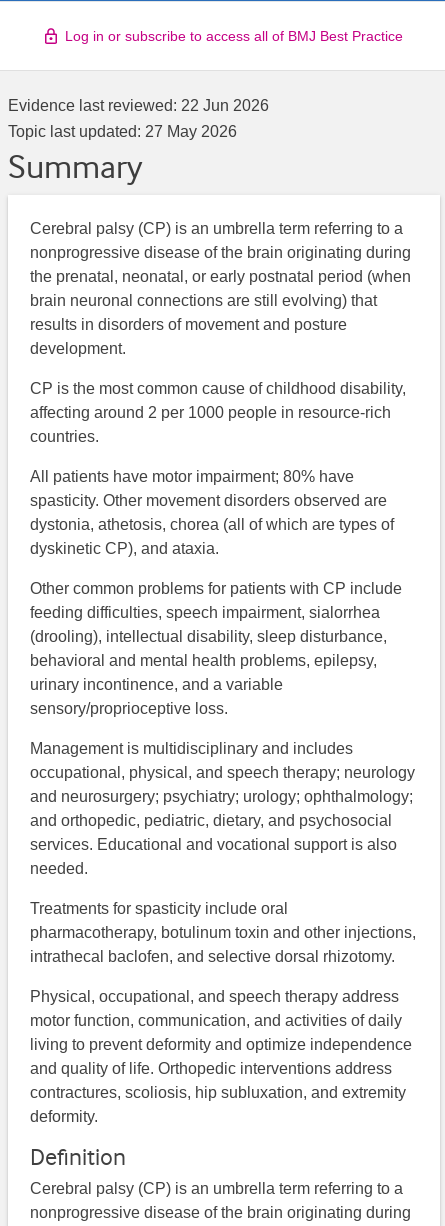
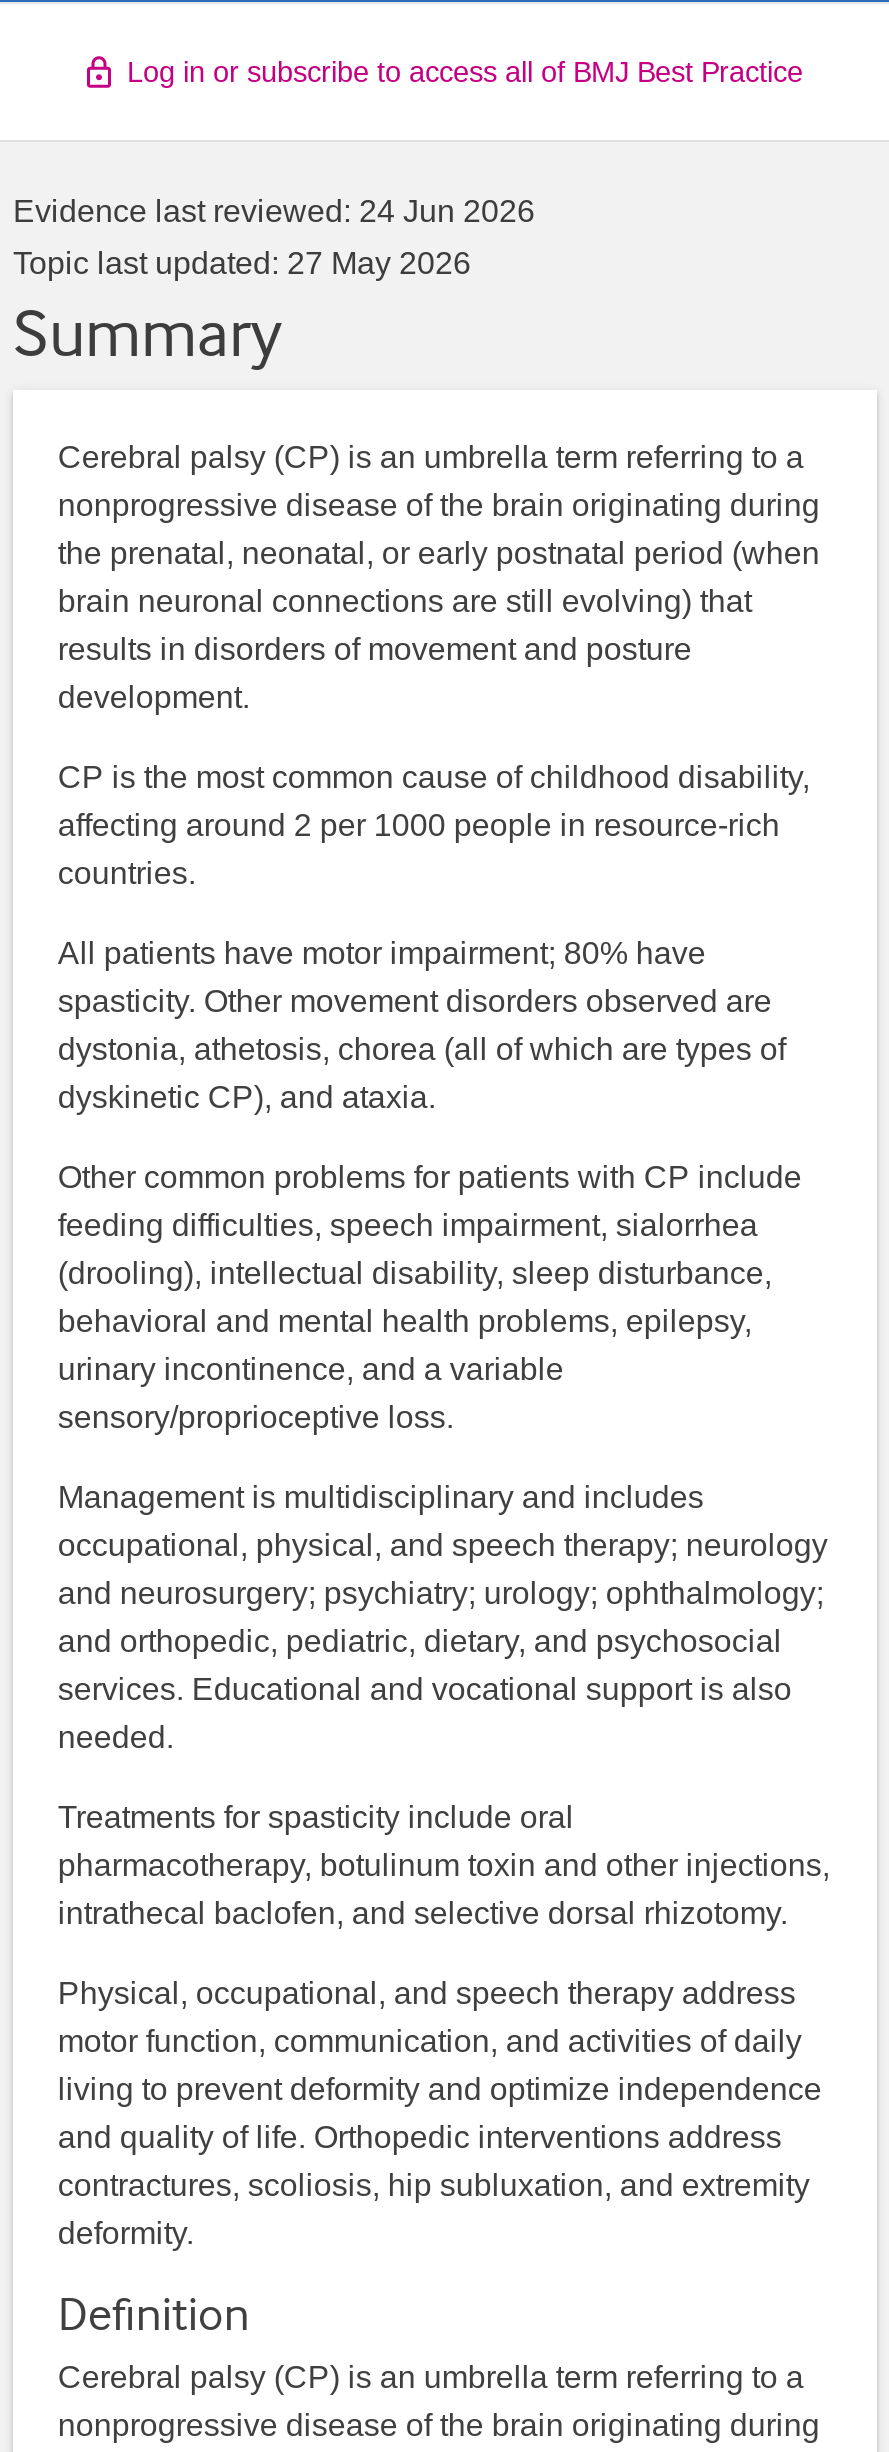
[8,97,269,114] Evidence last reviewed: 22 Jun 2026 -> [13,194,535,228] Evidence last reviewed: 24 Jun 2026

